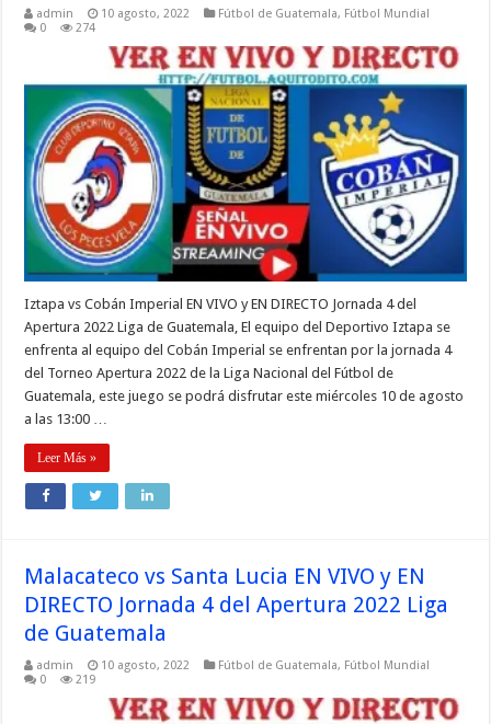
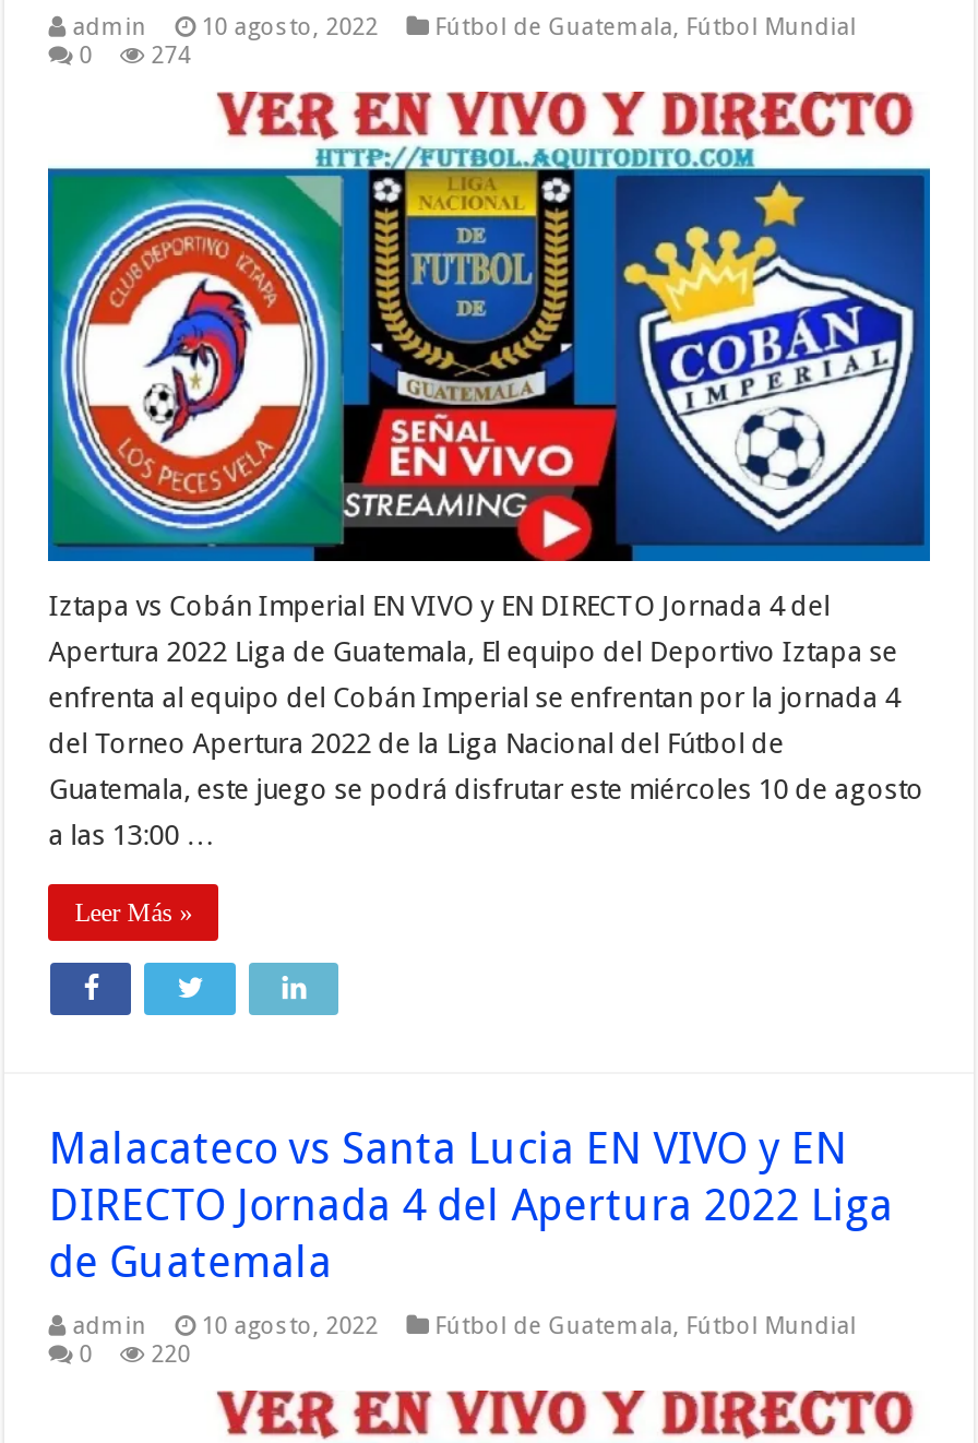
[76,672,96,686] 219 -> [151,1340,190,1368] 220

